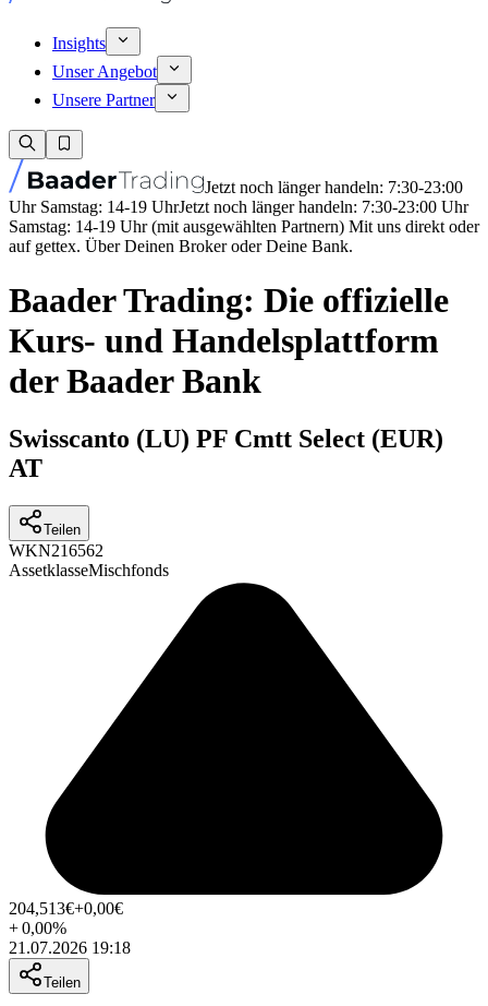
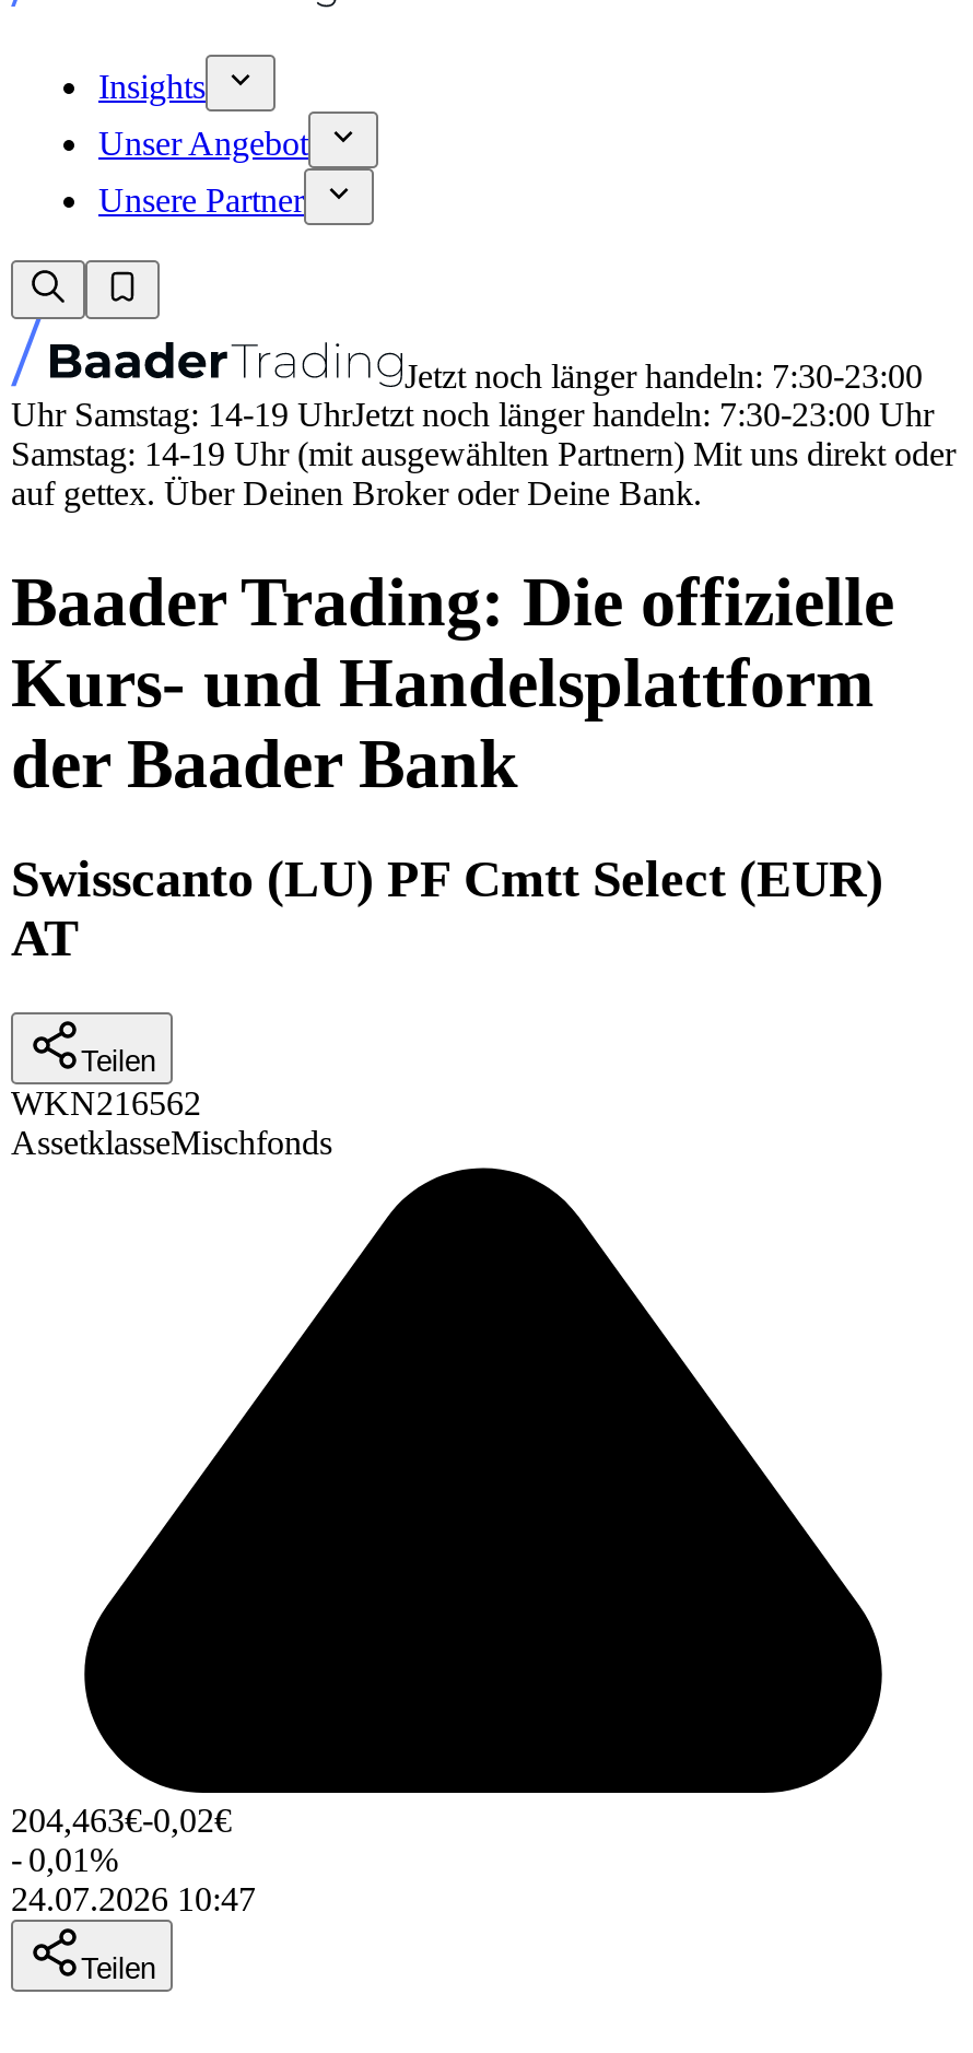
[9,899,123,918] 204,513€+0,00€ -> [11,1802,232,1839] 204,463€-0,02€
[9,919,66,937] + 0,00% -> [11,1841,118,1878] - 0,01%
[9,938,131,957] 21.07.2026 19:18 -> [11,1880,256,1918] 24.07.2026 10:47

